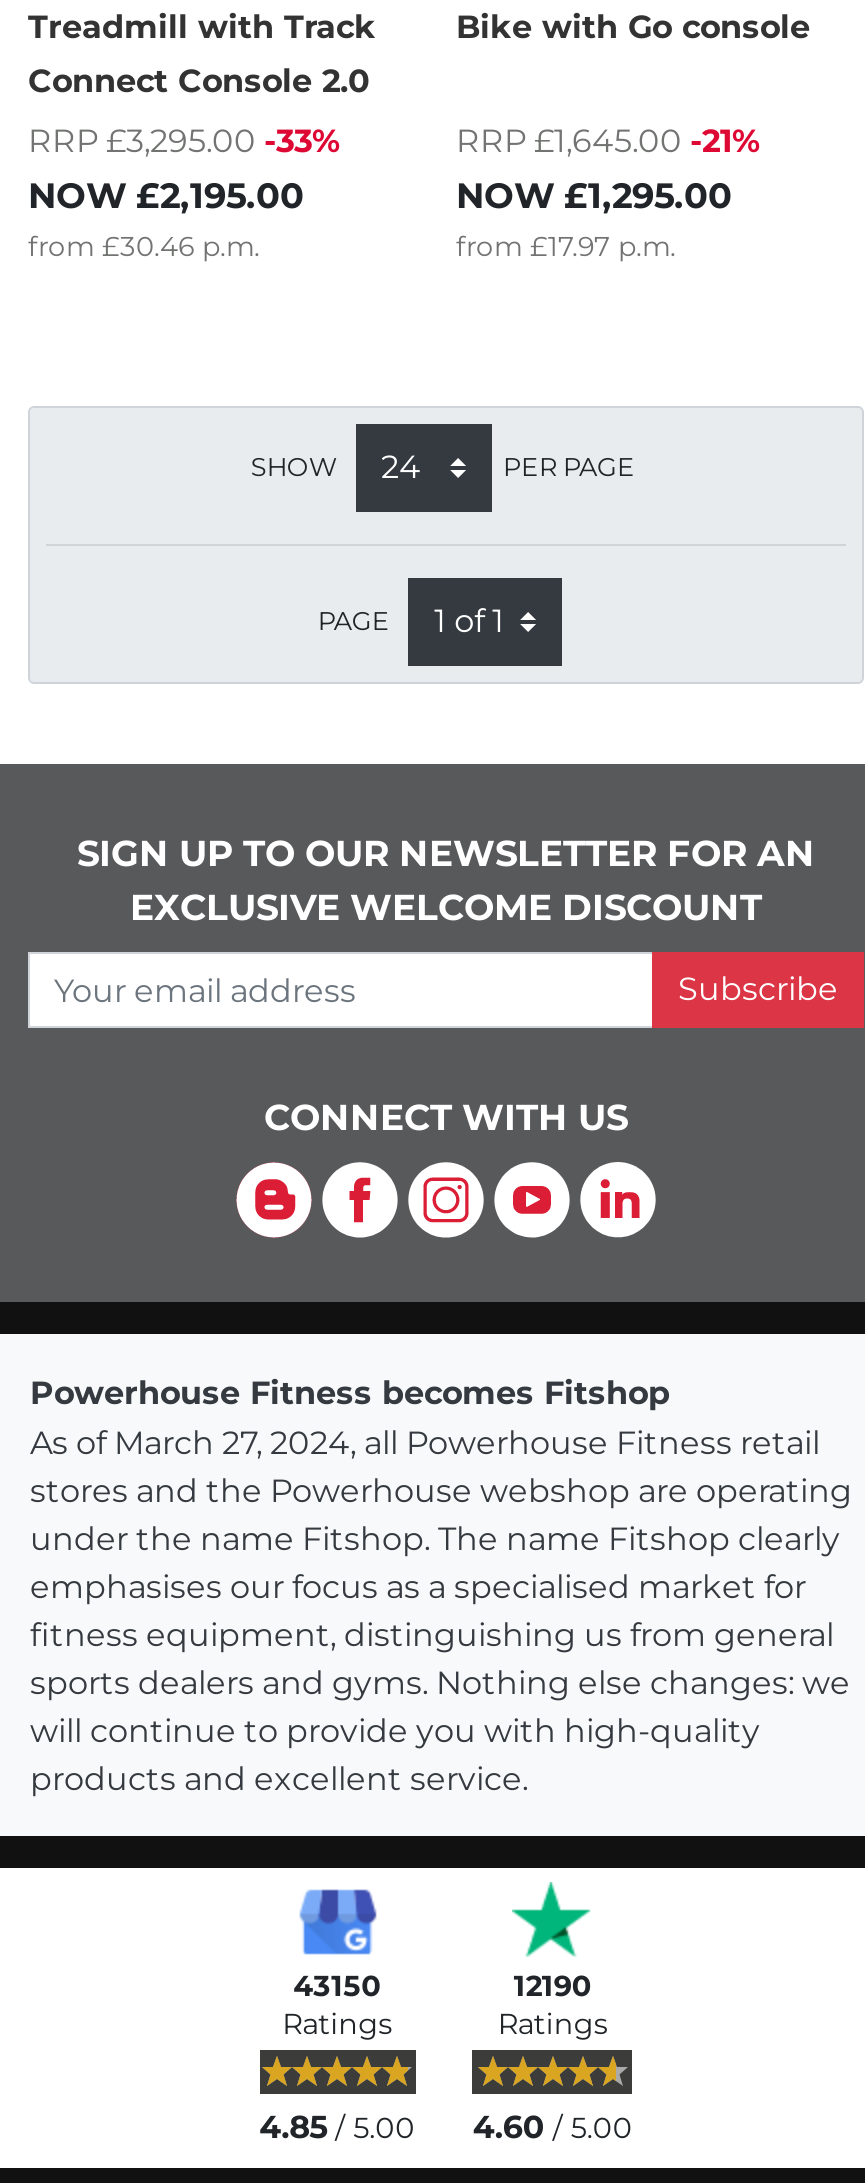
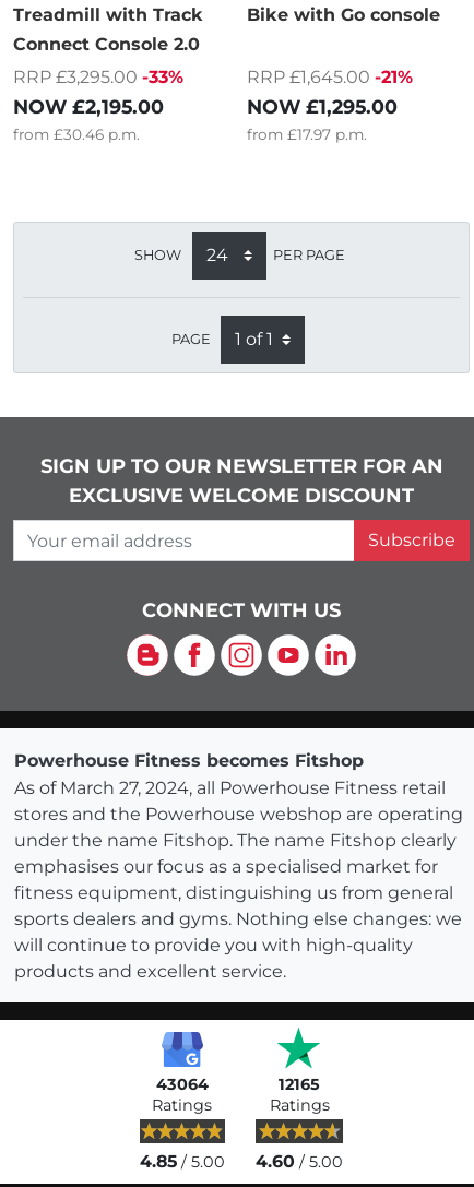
[293,1969,381,2005] 43150 -> [156,1075,208,1095] 43064
[514,1969,592,2005] 12190 -> [279,1075,320,1095] 12165

